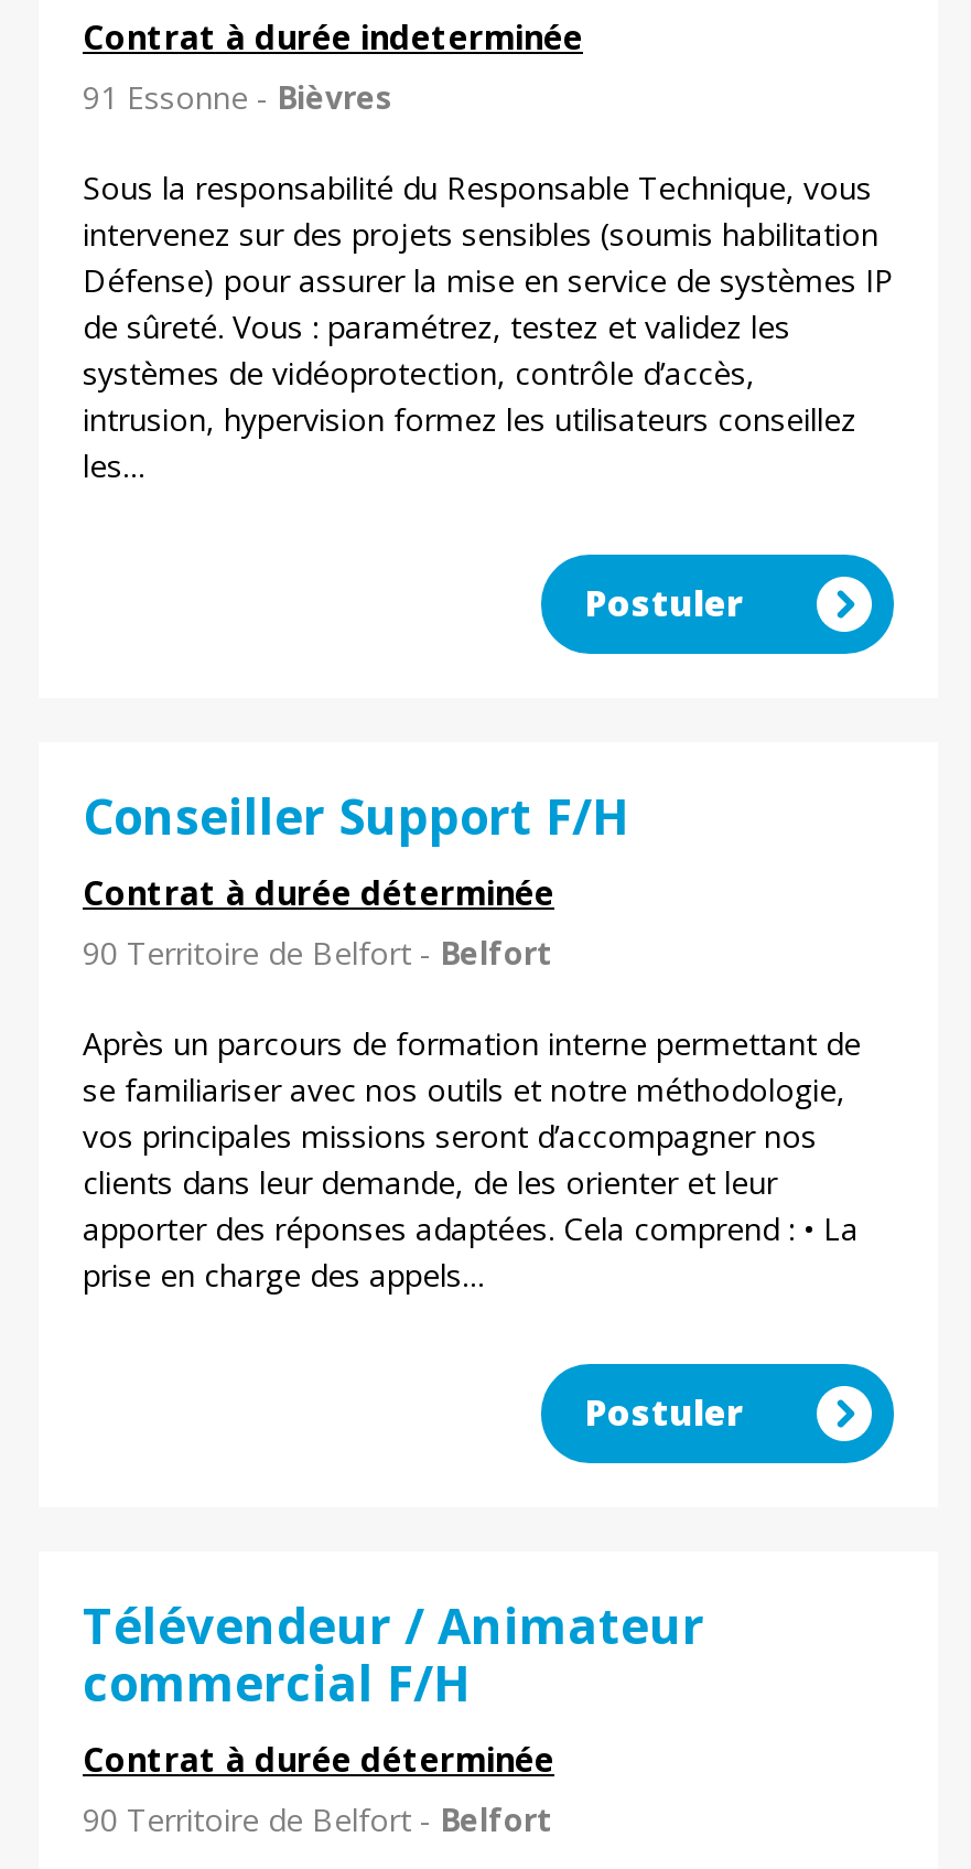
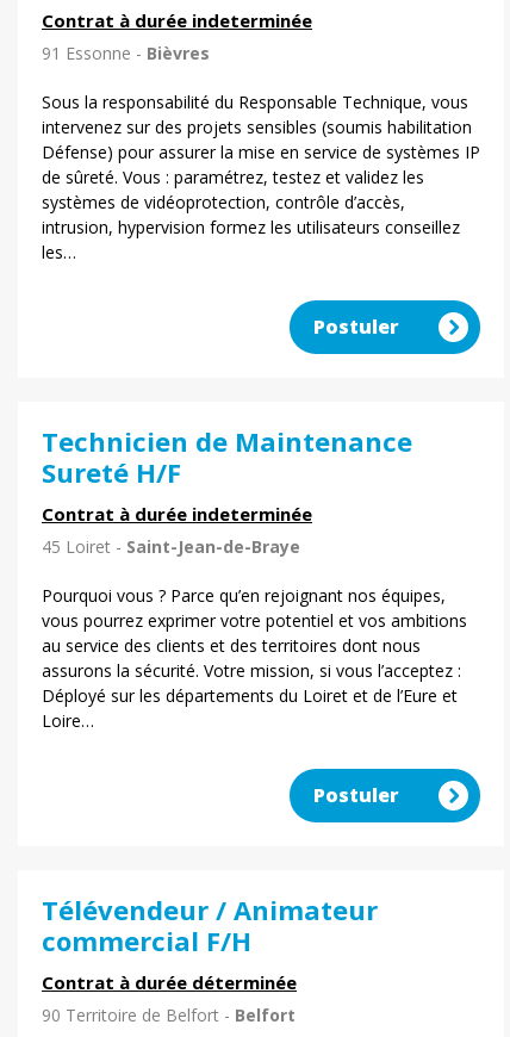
[83,782,629,974] Conseiller Support F/H | Contrat à durée déterminée | 90 Territoire de Belfort - Belfort -> [42,423,412,558] Technicien de Maintenance | Sureté H/F | Contrat à durée indeterminée | 45 Loiret - Saint-Jean-de-Braye
[83,1022,861,1296] Après un parcours de formation interne permettant de | se familiariser avec nos outils et notre méthodologie, | vos principales missions seront d’accompagner nos | clients dans leur demande, de les orienter et leur | apporter des réponses adaptées. Cela comprend : • La | prise en charge des appels… -> [42,584,467,732] Pourquoi vous ? Parce qu’en rejoignant nos équipes, | vous pourrez exprimer votre potentiel et vos ambitions | au service des clients et des territoires dont nous | assurons la sécurité. Votre mission, si vous l’acceptez : | Déployé sur les départements du Loiret et de l’Eure et | Loire…

